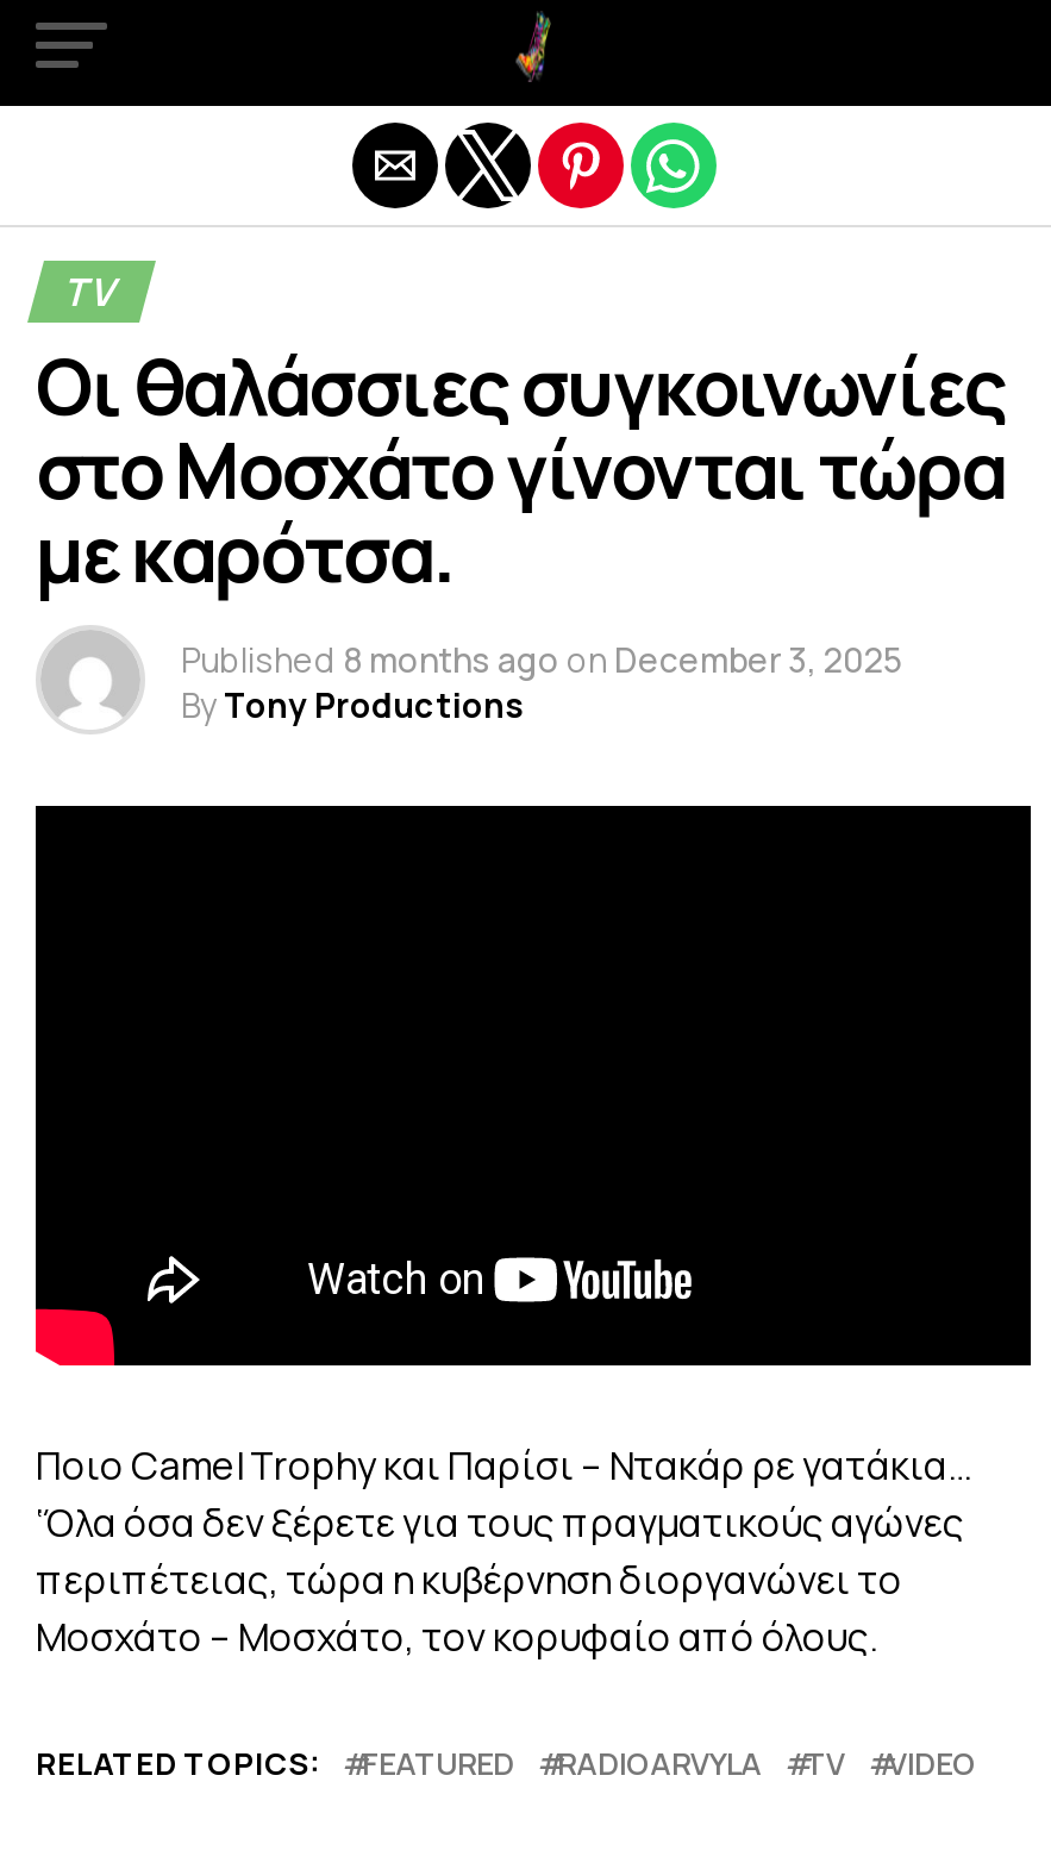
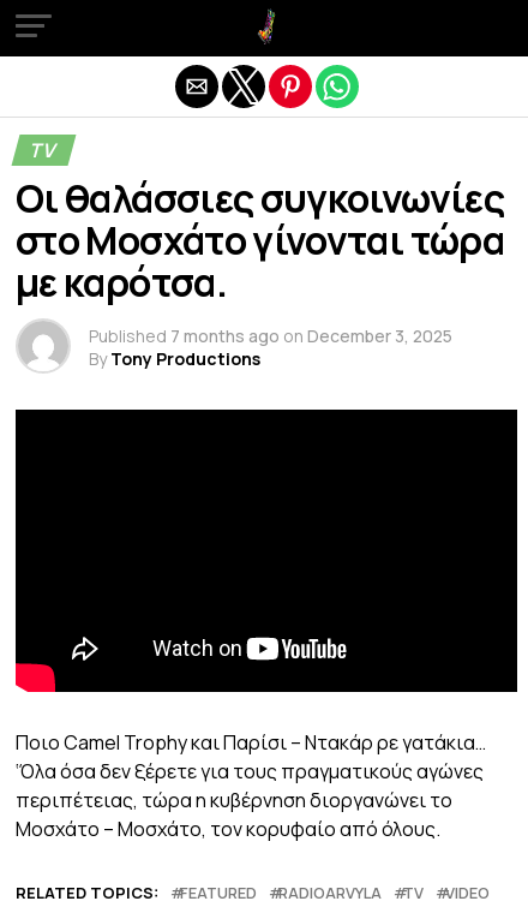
[181,637,902,682] Published 8 months ago on December 3, 2025 -> [89,324,452,347] Published 7 months ago on December 3, 2025

